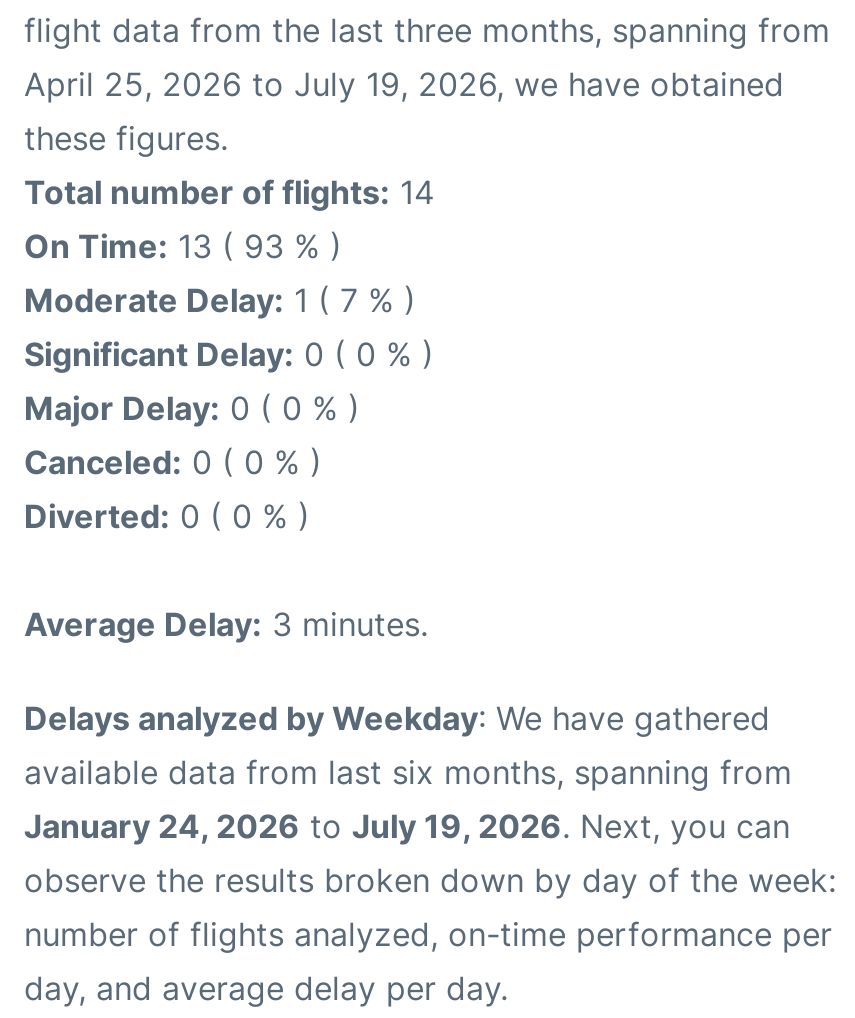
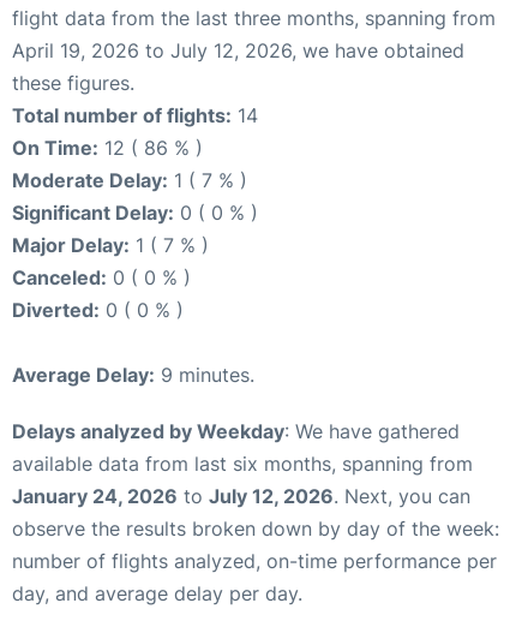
[24,63,784,103] April 25, 2026 to July 19, 2026, we have obtained -> [12,38,464,62] April 19, 2026 to July 12, 2026, we have obtained
[24,225,342,265] On Time: 13 ( 93 % ) -> [12,135,203,159] On Time: 12 ( 86 % )
[24,387,360,427] Major Delay: 0 ( 0 % ) -> [12,233,209,257] Major Delay: 1 ( 7 % )
[24,603,428,643] Average Delay: 3 minutes. -> [12,362,254,386] Average Delay: 9 minutes.
[24,805,790,845] January 24, 2026 to July 19, 2026. Next, you can -> [12,484,470,508] January 24, 2026 to July 12, 2026. Next, you can

